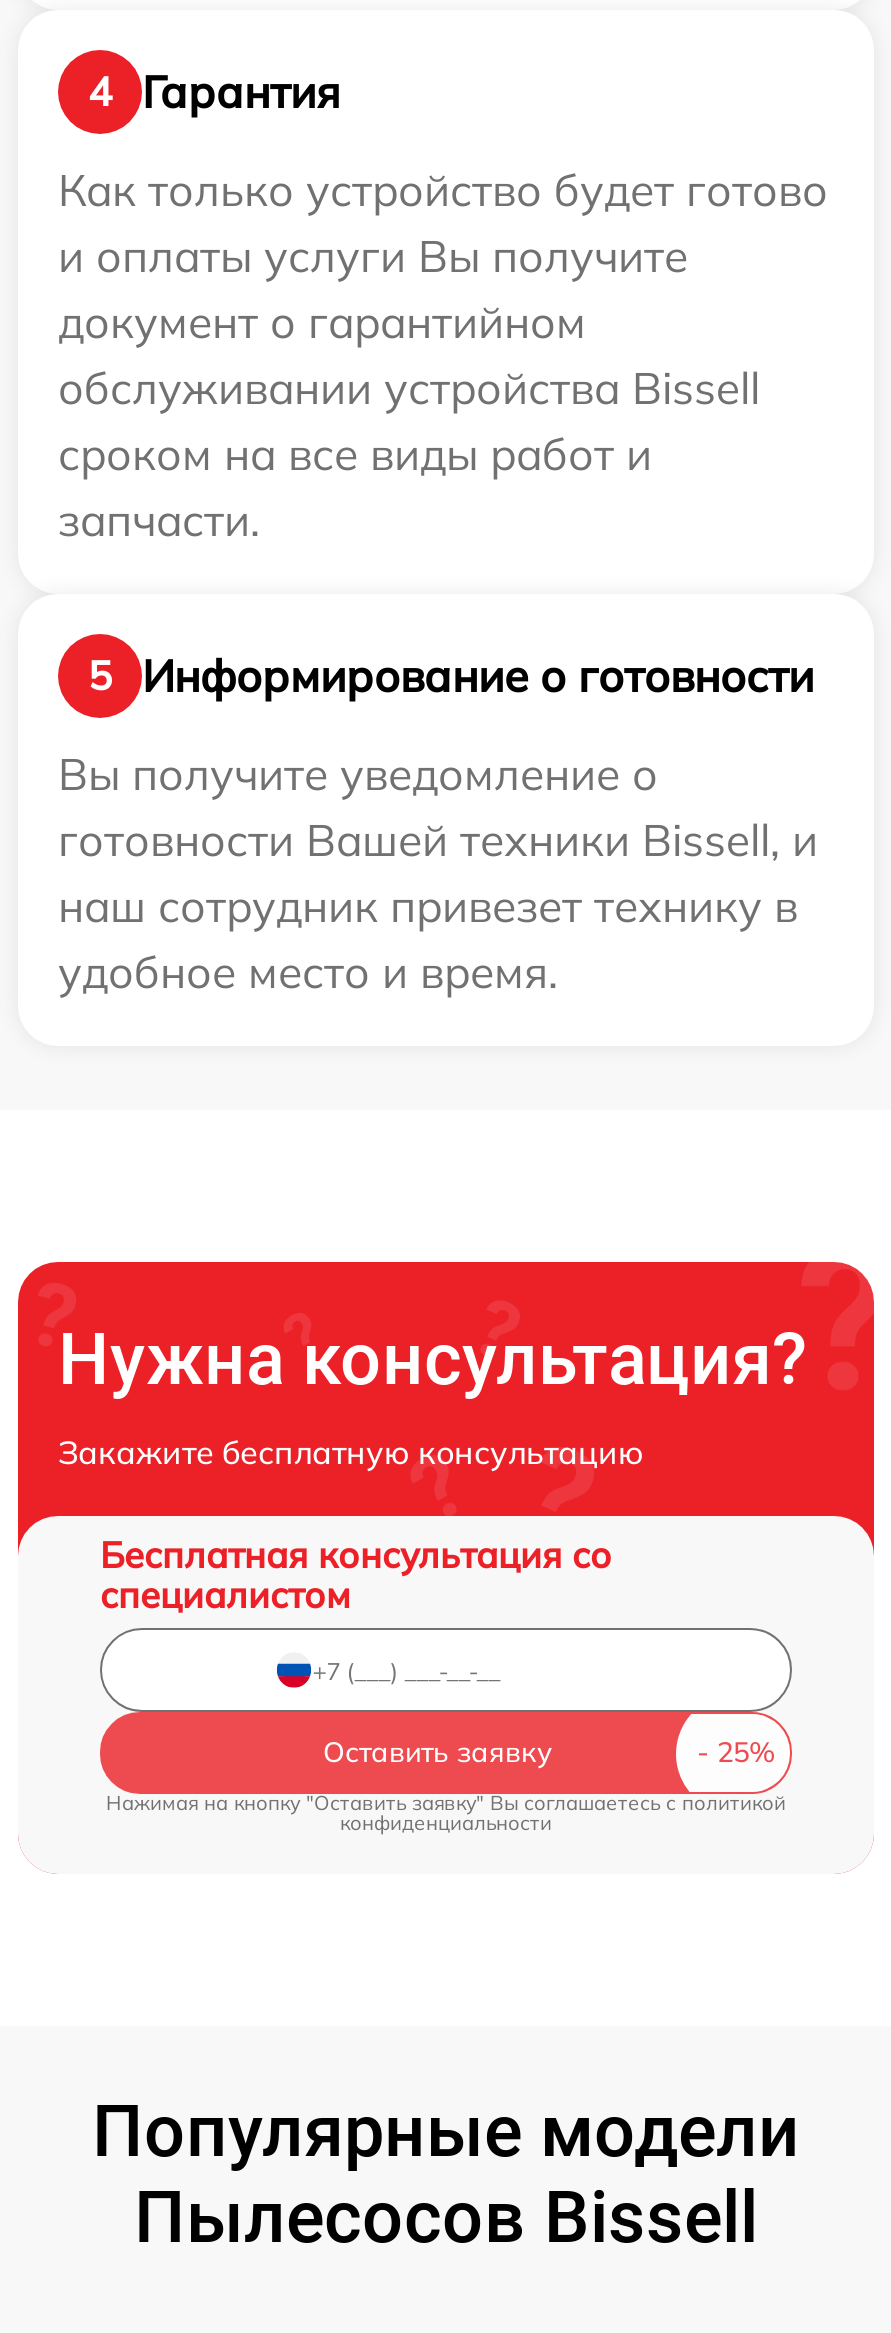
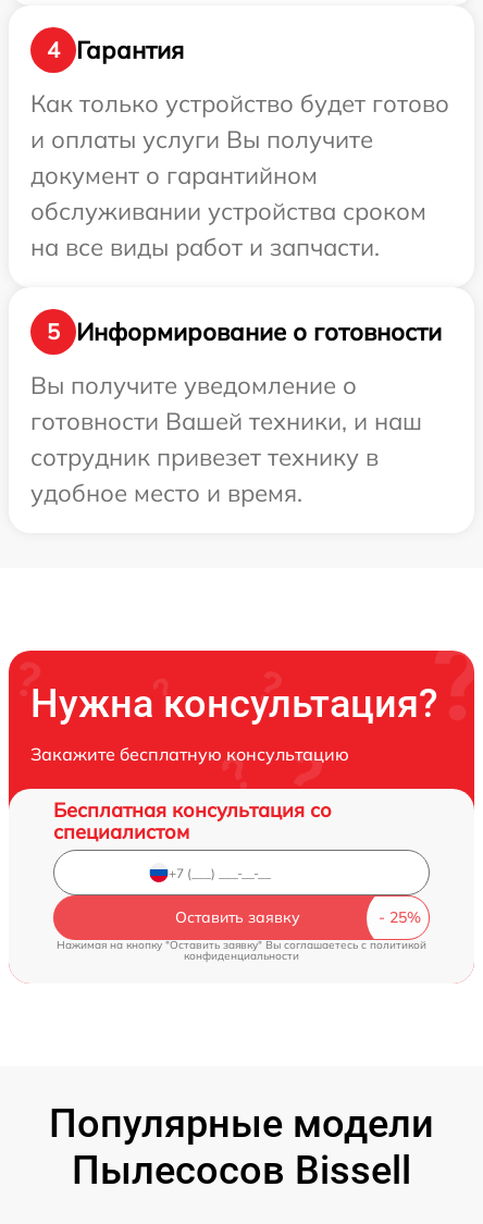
[58,360,760,548] обслуживании устройства Bissell | сроком на все виды работ и | запчасти. -> [30,196,426,262] обслуживании устройства сроком | на все виды работ и запчасти.
[58,812,818,934] готовности Вашей техники Bissell, и | наш сотрудник привезет технику в -> [30,406,422,472] готовности Вашей техники, и наш | сотрудник привезет технику в

